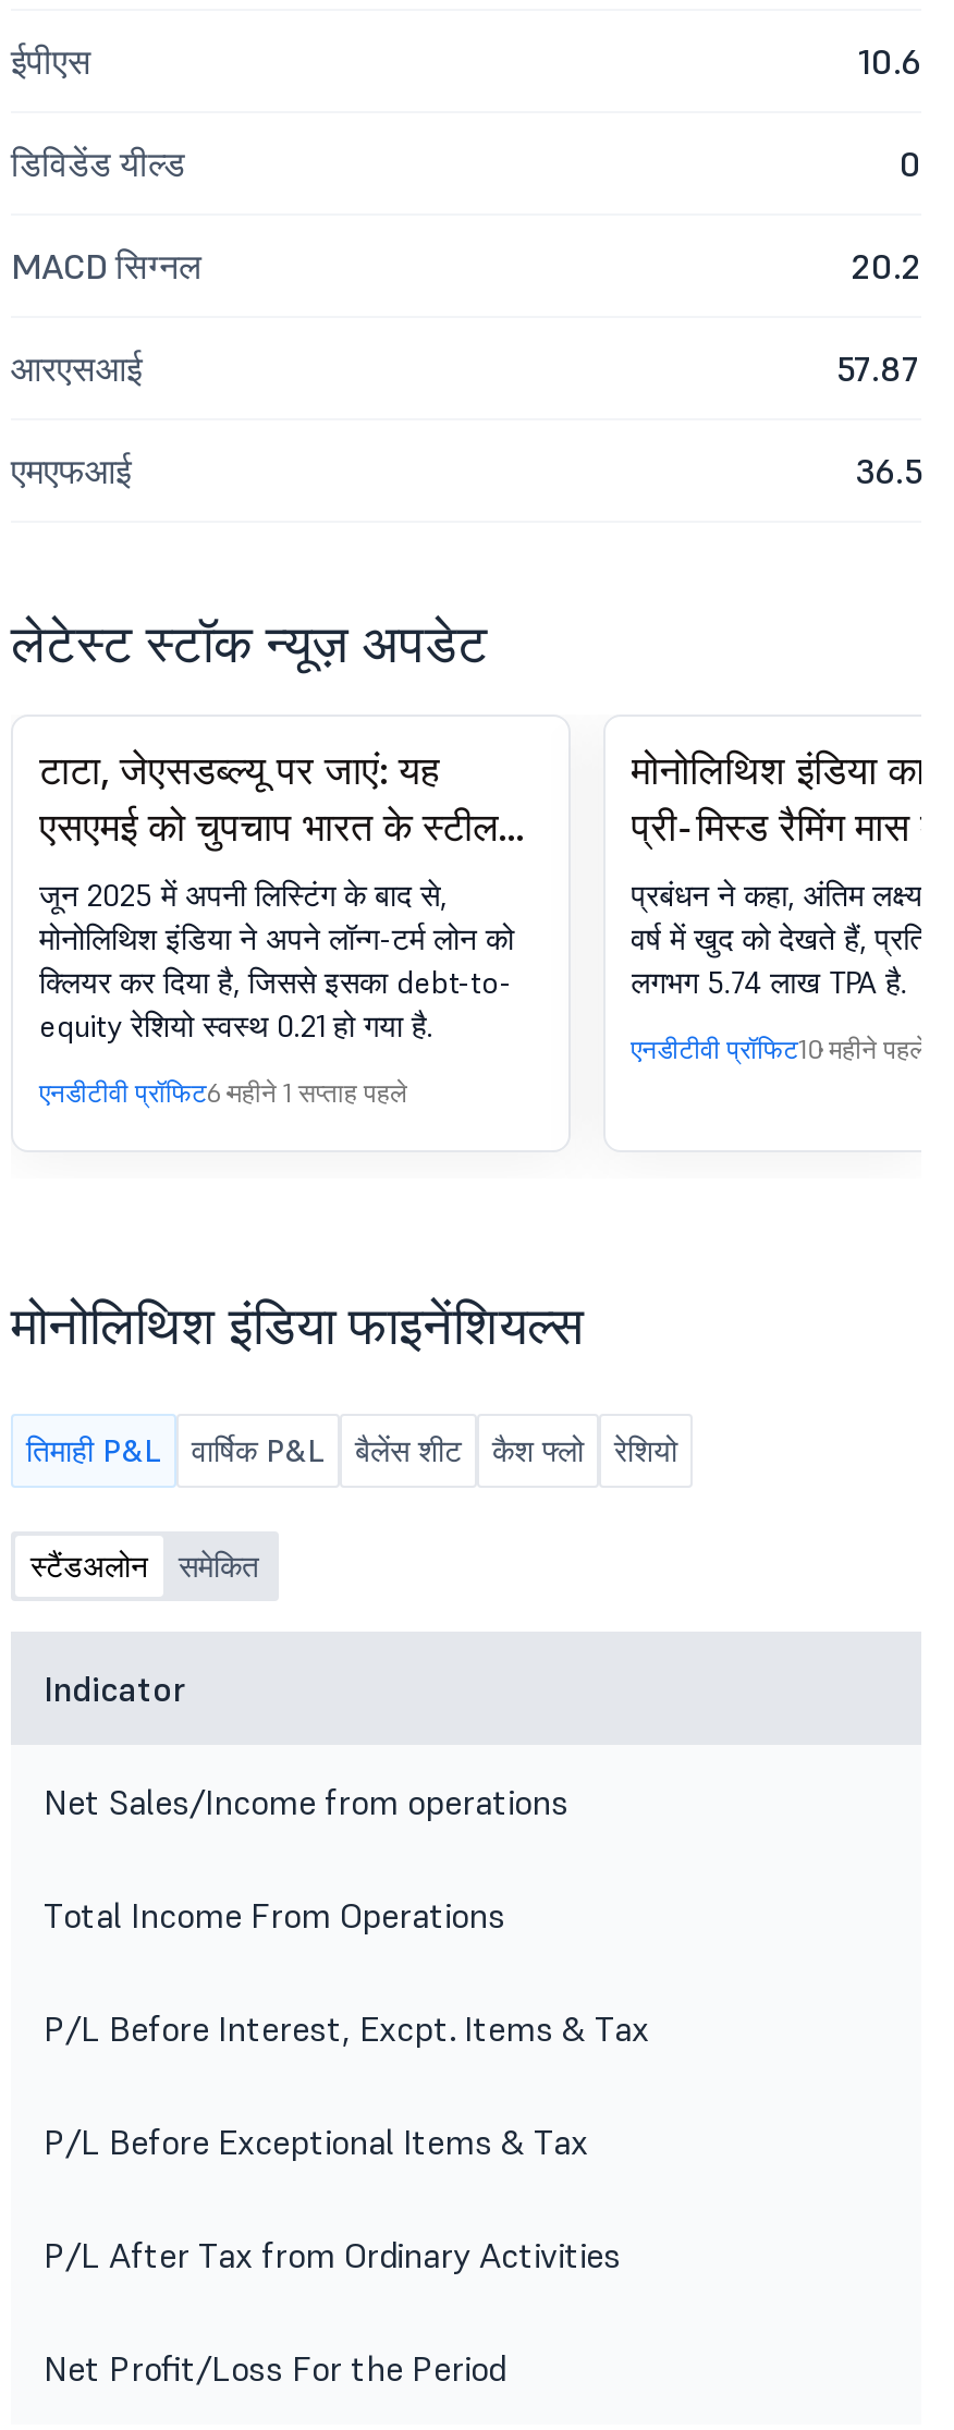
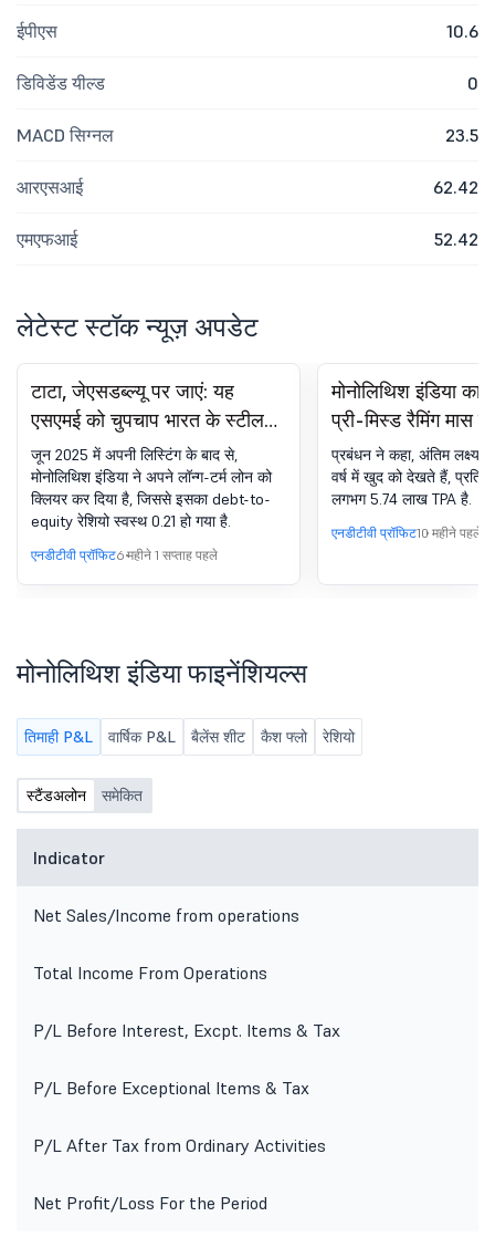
[852,244,921,288] 20.2 -> [445,124,478,146] 23.5
[836,346,921,390] 57.87 -> [433,176,478,198] 62.42
[856,449,921,492] 36.5 -> [434,228,478,250] 52.42

